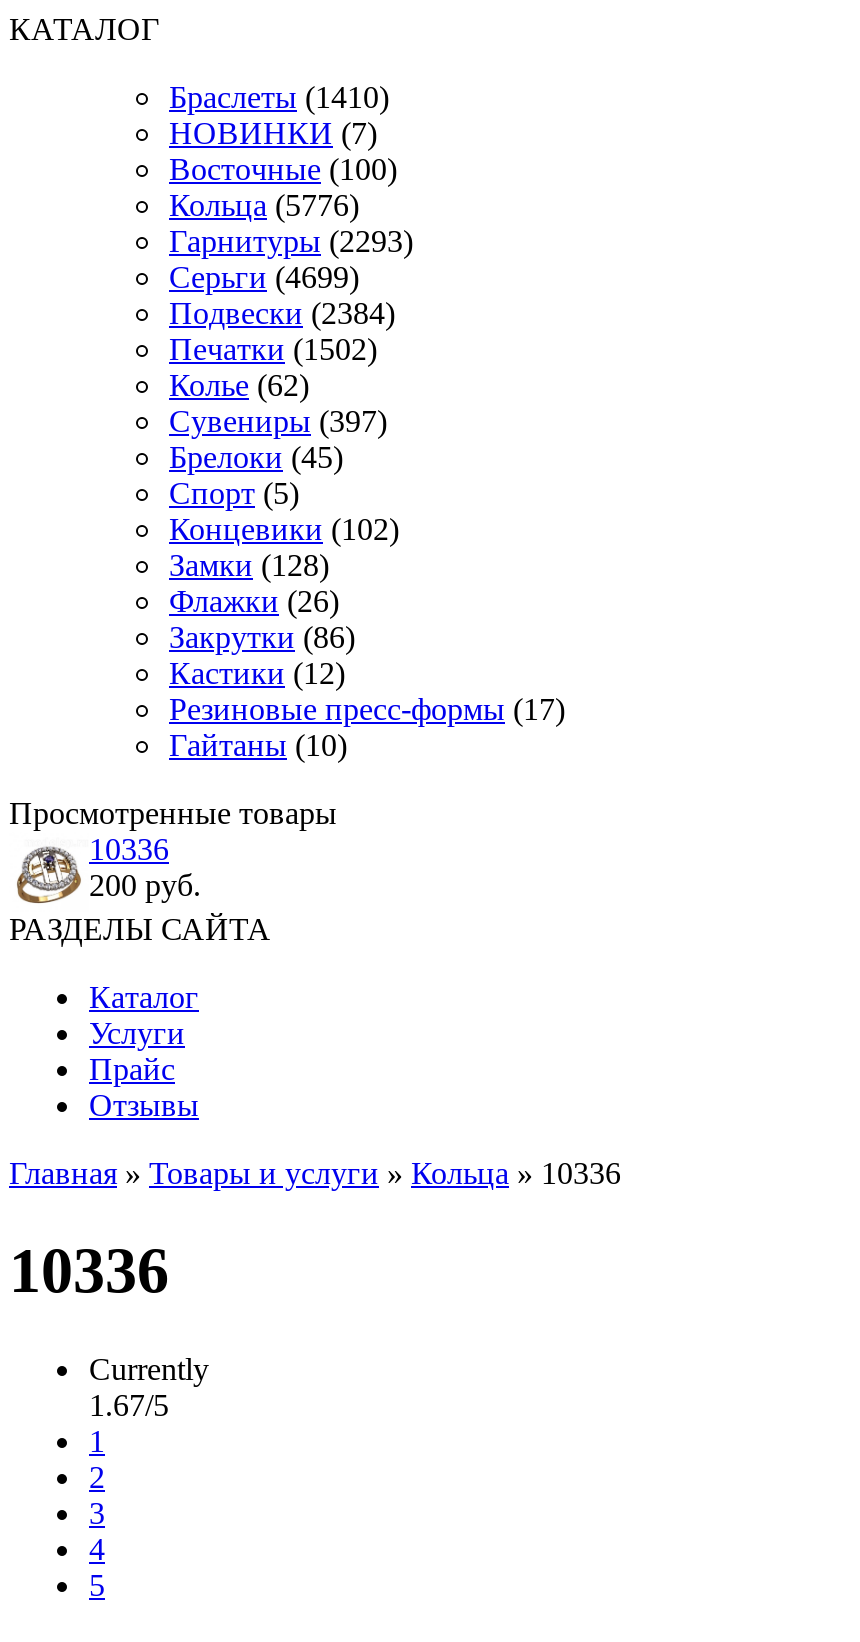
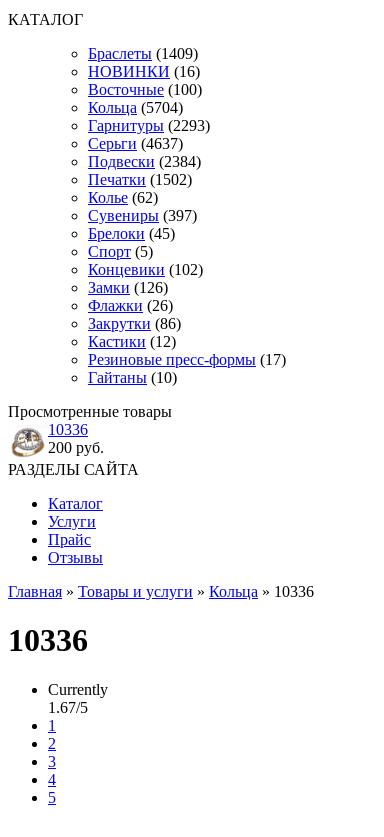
[169,80,389,114] Браслеты (1410) -> [88,45,198,62] Браслеты (1409)
[169,116,377,150] НОВИНКИ (7) -> [88,63,200,80] НОВИНКИ (16)
[169,188,359,222] Кольца (5776) -> [88,99,183,116] Кольца (5704)
[169,260,359,294] Серьги (4699) -> [88,135,183,152] Серьги (4637)
[169,548,329,582] Замки (128) -> [88,279,168,296] Замки (126)

